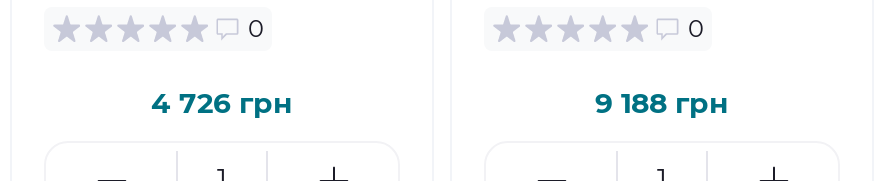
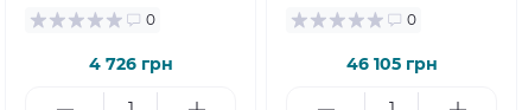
[595,85,729,121] 9 188 грн -> [346,53,437,75] 46 105 грн

